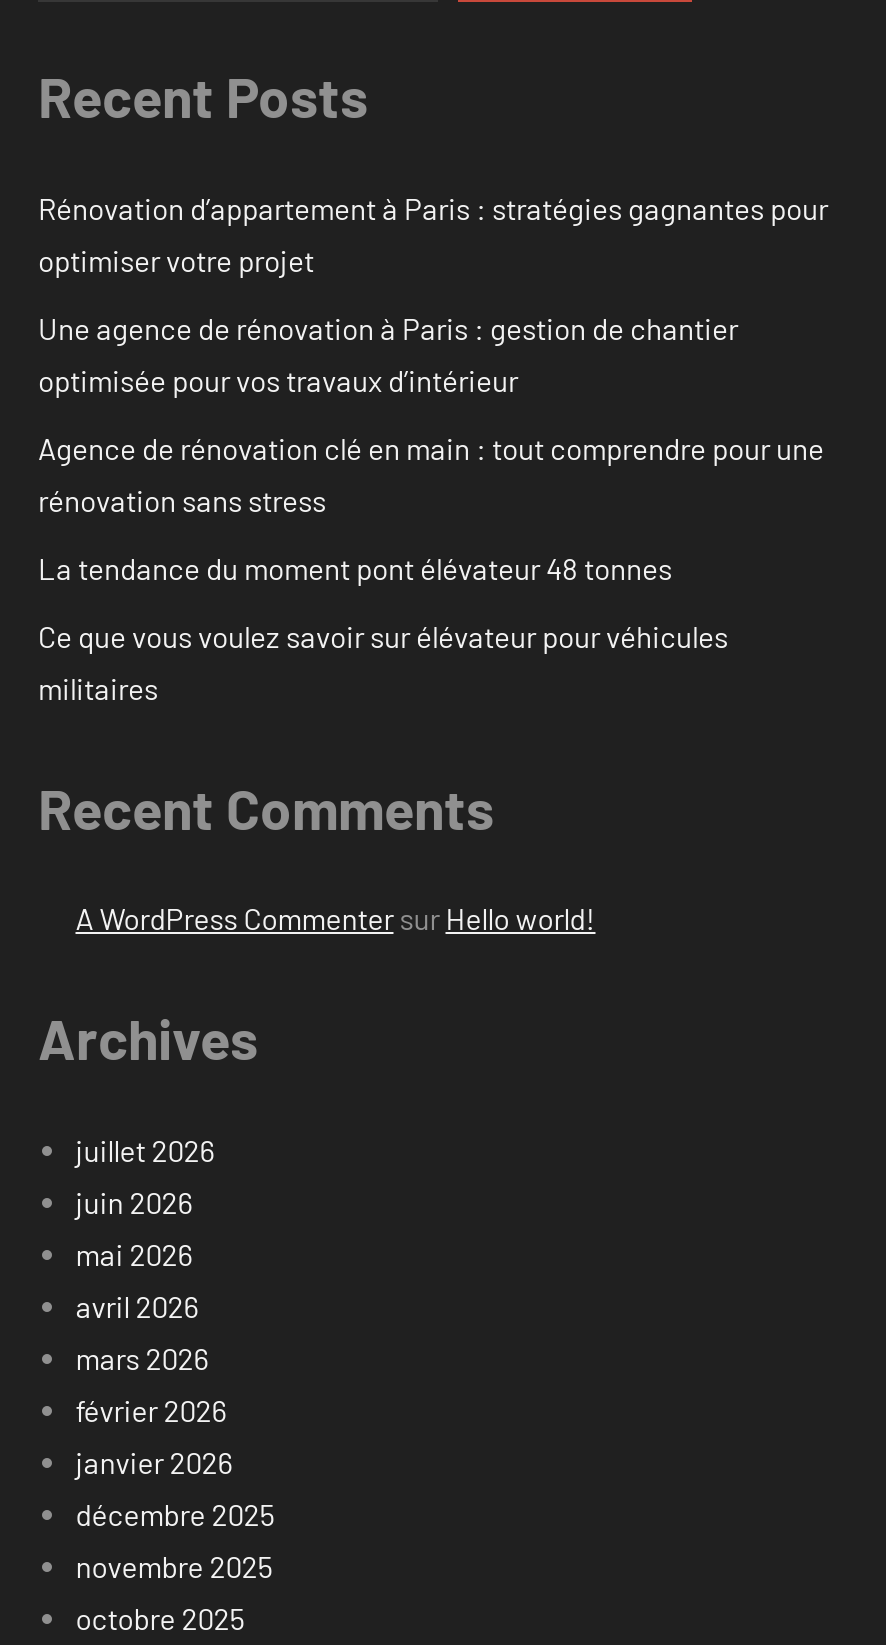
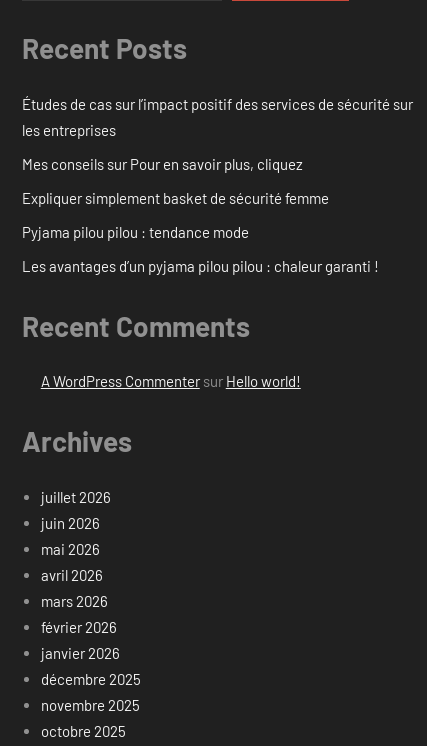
[38,190,828,278] Rénovation d’appartement à Paris : stratégies gagnantes pour | optimiser votre projet -> [22,95,413,139] Études de cas sur l’impact positif des services de sécurité sur | les entreprises
[38,310,738,398] Une agence de rénovation à Paris : gestion de chantier | optimisée pour vos travaux d’intérieur -> [22,155,303,173] Mes conseils sur Pour en savoir plus, cliquez
[38,430,824,518] Agence de rénovation clé en main : tout comprendre pour une | rénovation sans stress -> [22,189,329,207] Expliquer simplement basket de sécurité femme
[38,550,672,586] La tendance du moment pont élévateur 48 tonnes -> [22,223,249,241] Pyjama pilou pilou : tendance mode
[38,618,728,706] Ce que vous voulez savoir sur élévateur pour véhicules | militaires -> [22,257,379,275] Les avantages d’un pyjama pilou pilou : chaleur garanti !

